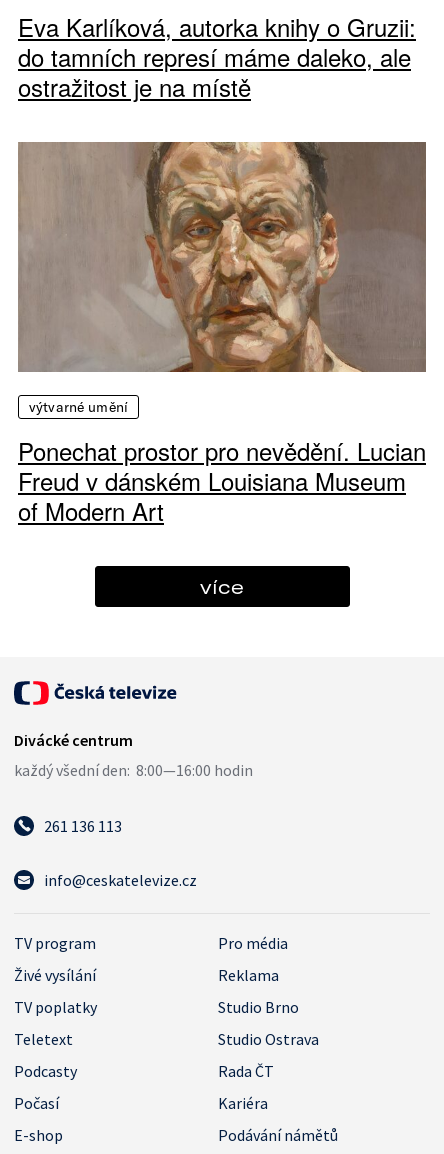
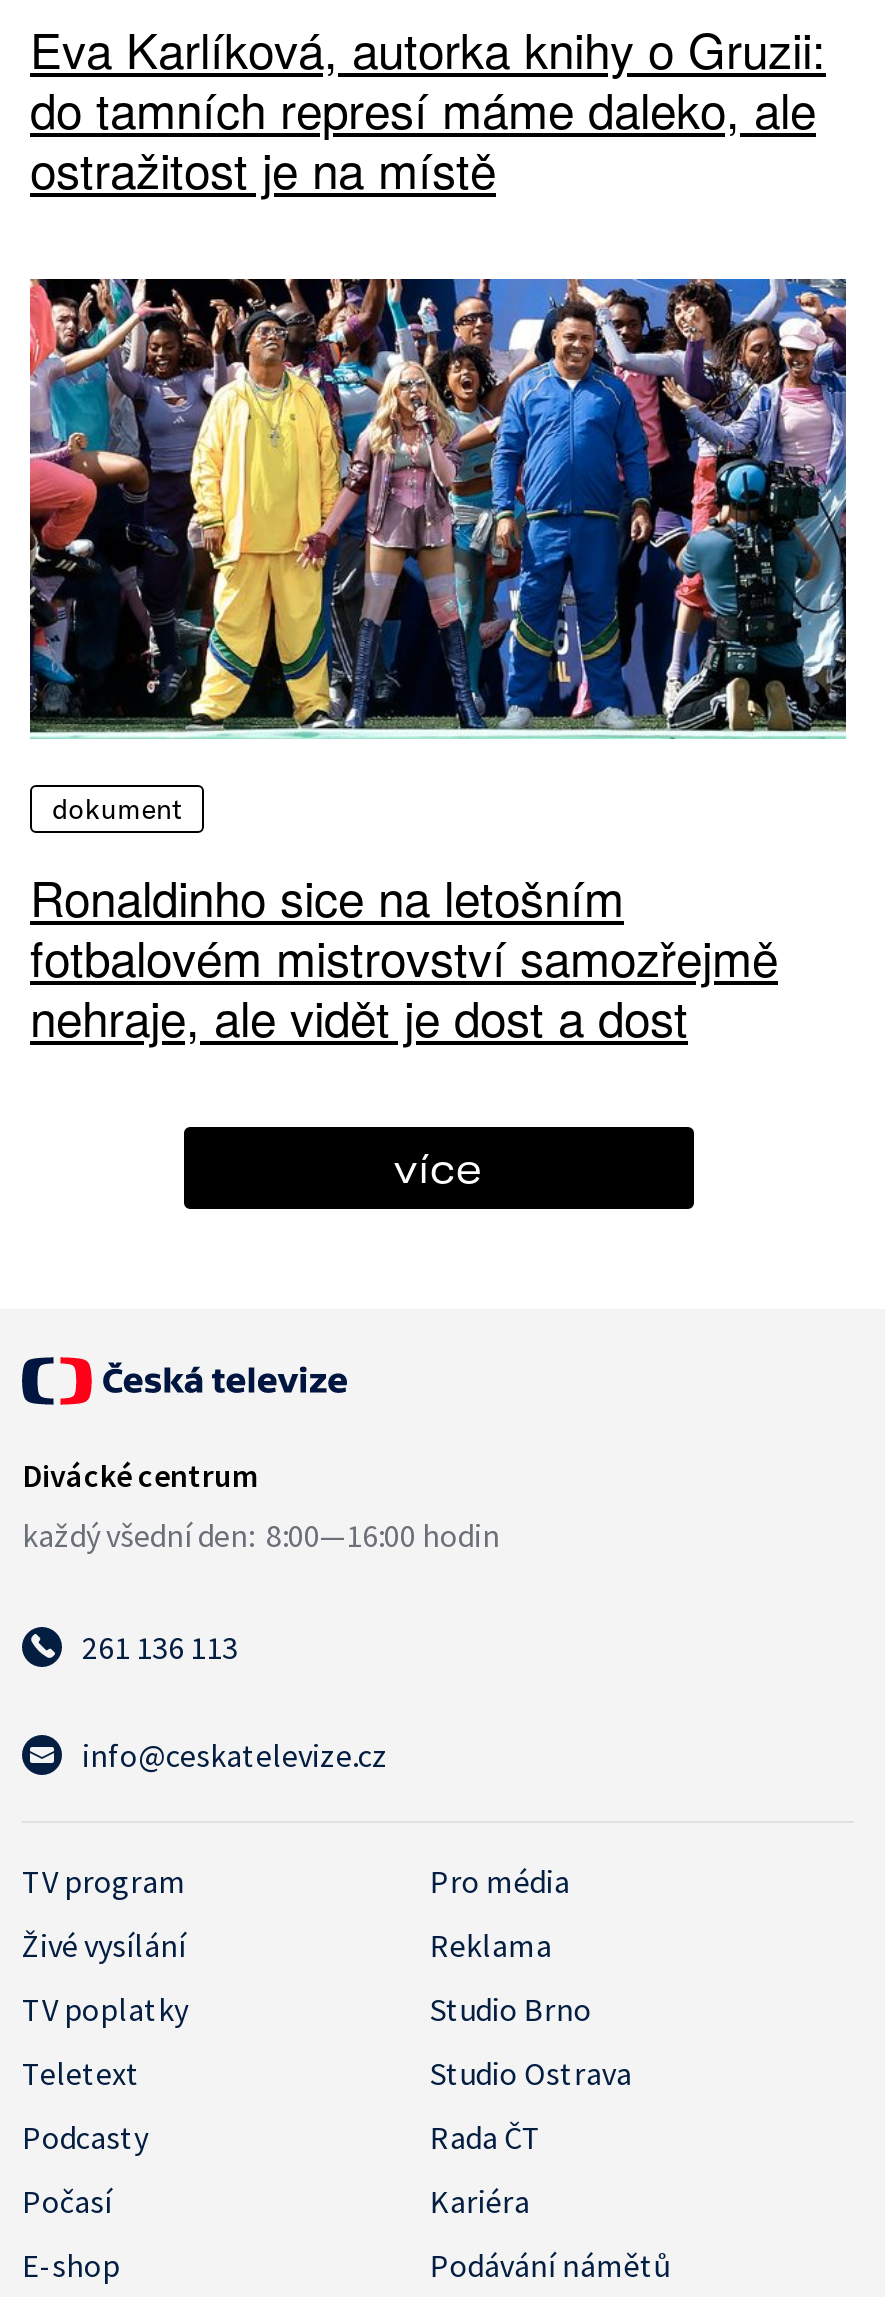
[18,141,427,416] [image] | výtvarné umění -> [28,277,848,828] [image] | dokument
[18,433,426,528] Ponechat prostor pro nevědění. Lucian | Freud v dánském Louisiana Museum | of Modern Art -> [30,862,778,1052] Ronaldinho sice na letošním | fotbalovém mistrovství samozřejmě | nehraje, ale vidět je dost a dost

